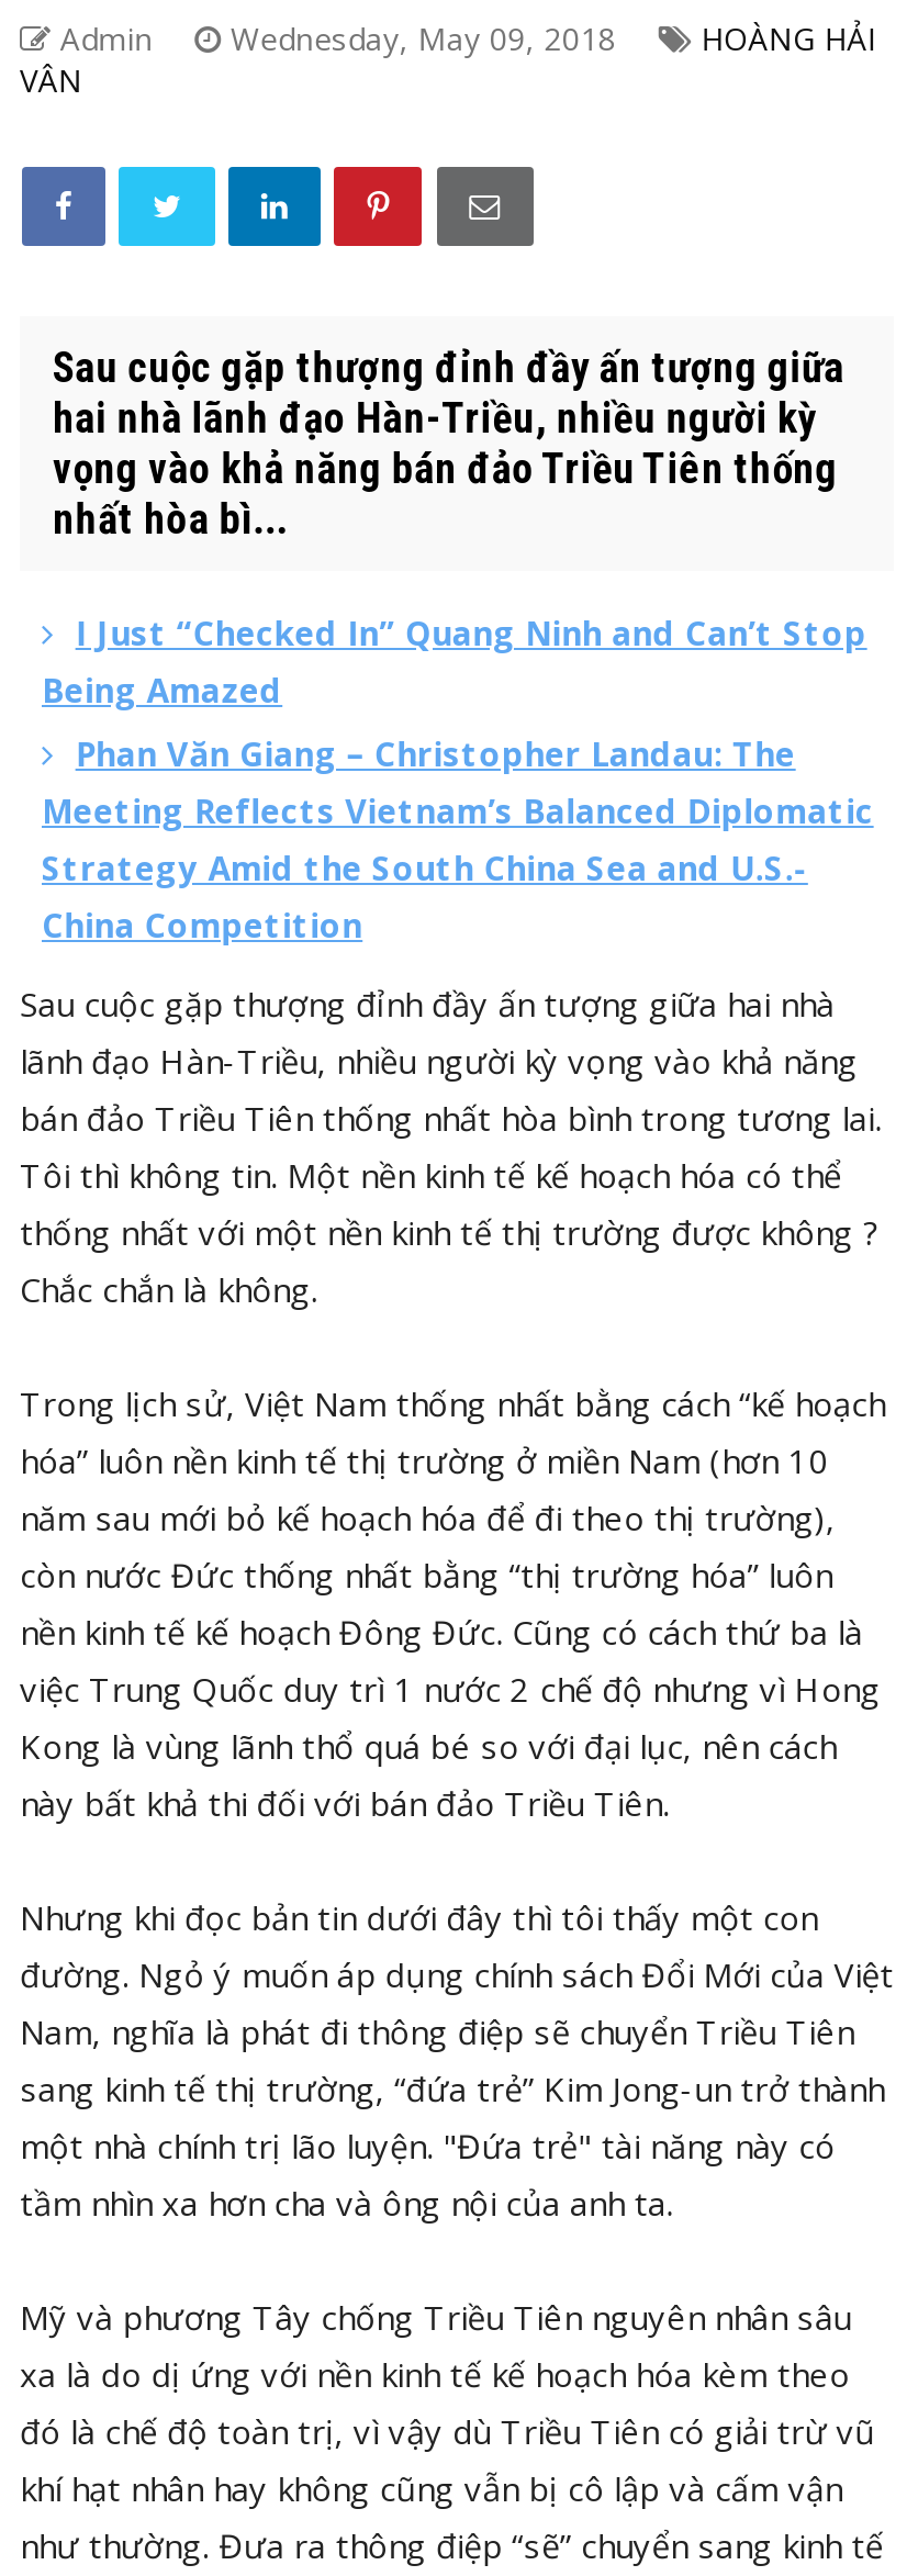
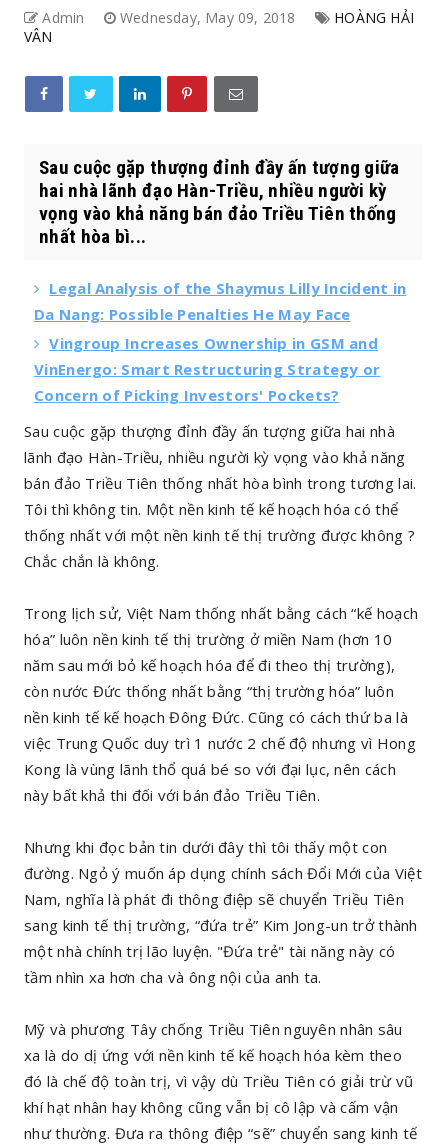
[42,611,874,947] I Just “Checked In” Quang Ninh and Can’t Stop | Being Amazed | Phan Văn Giang – Christopher Landau: The | Meeting Reflects Vietnam’s Balanced Diplomatic | Strategy Amid the South China Sea and U.S.- | China Competition -> [34,278,406,405] Legal Analysis of the Shaymus Lilly Incident in | Da Nang: Possible Penalties He May Face | Vingroup Increases Ownership in GSM and | VinEnergo: Smart Restructuring Strategy or | Concern of Picking Investors' Pockets?

